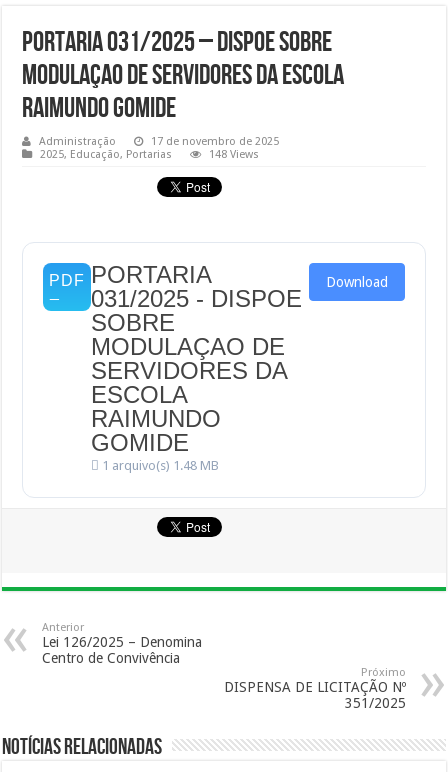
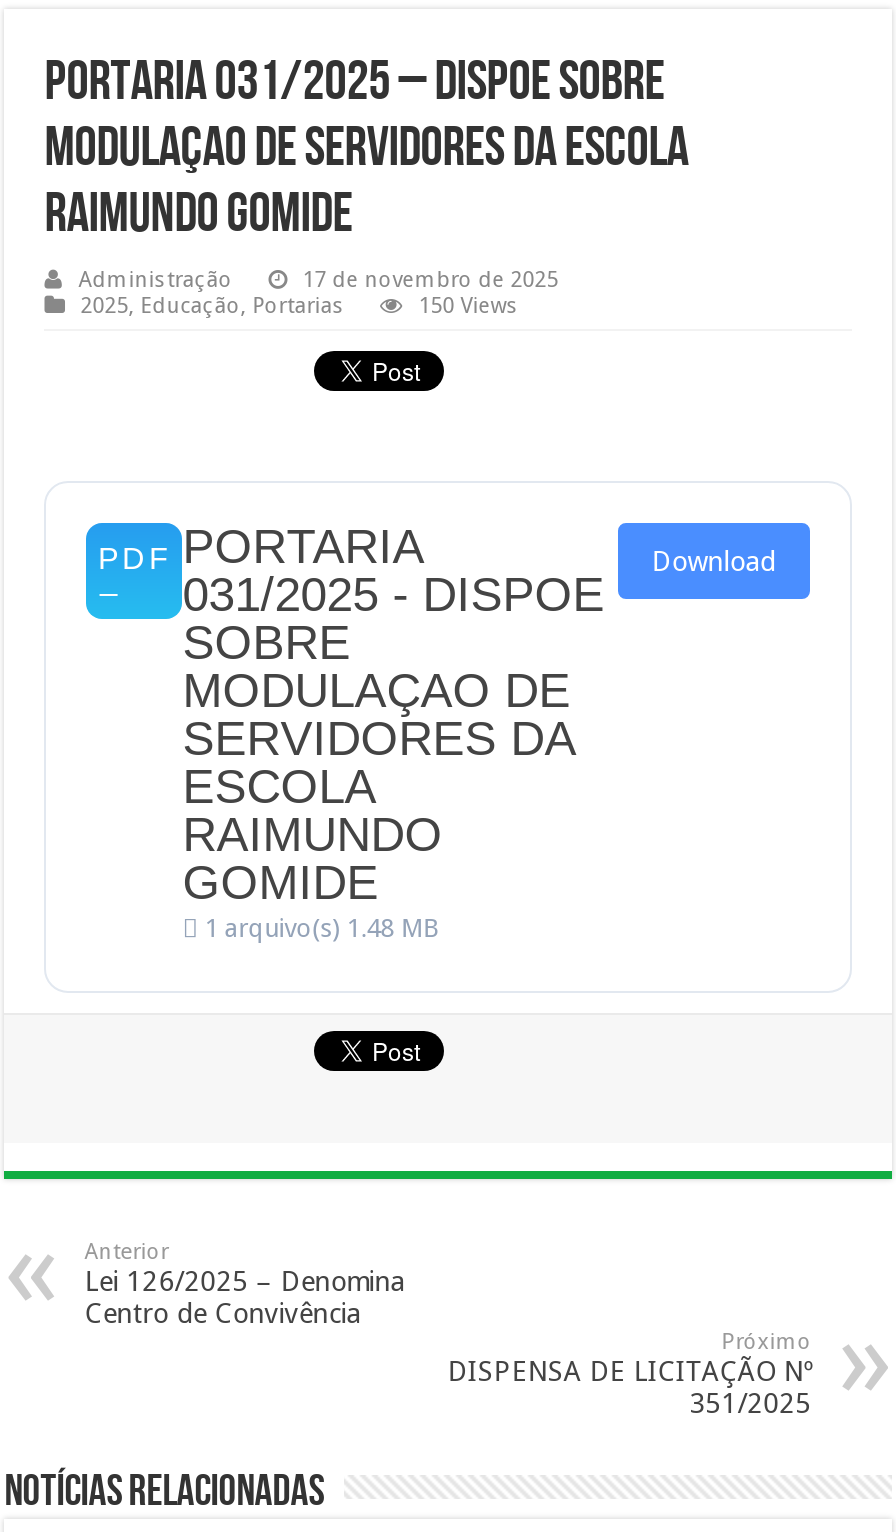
[209,148,259,161] 148 Views -> [418,293,518,319] 150 Views

